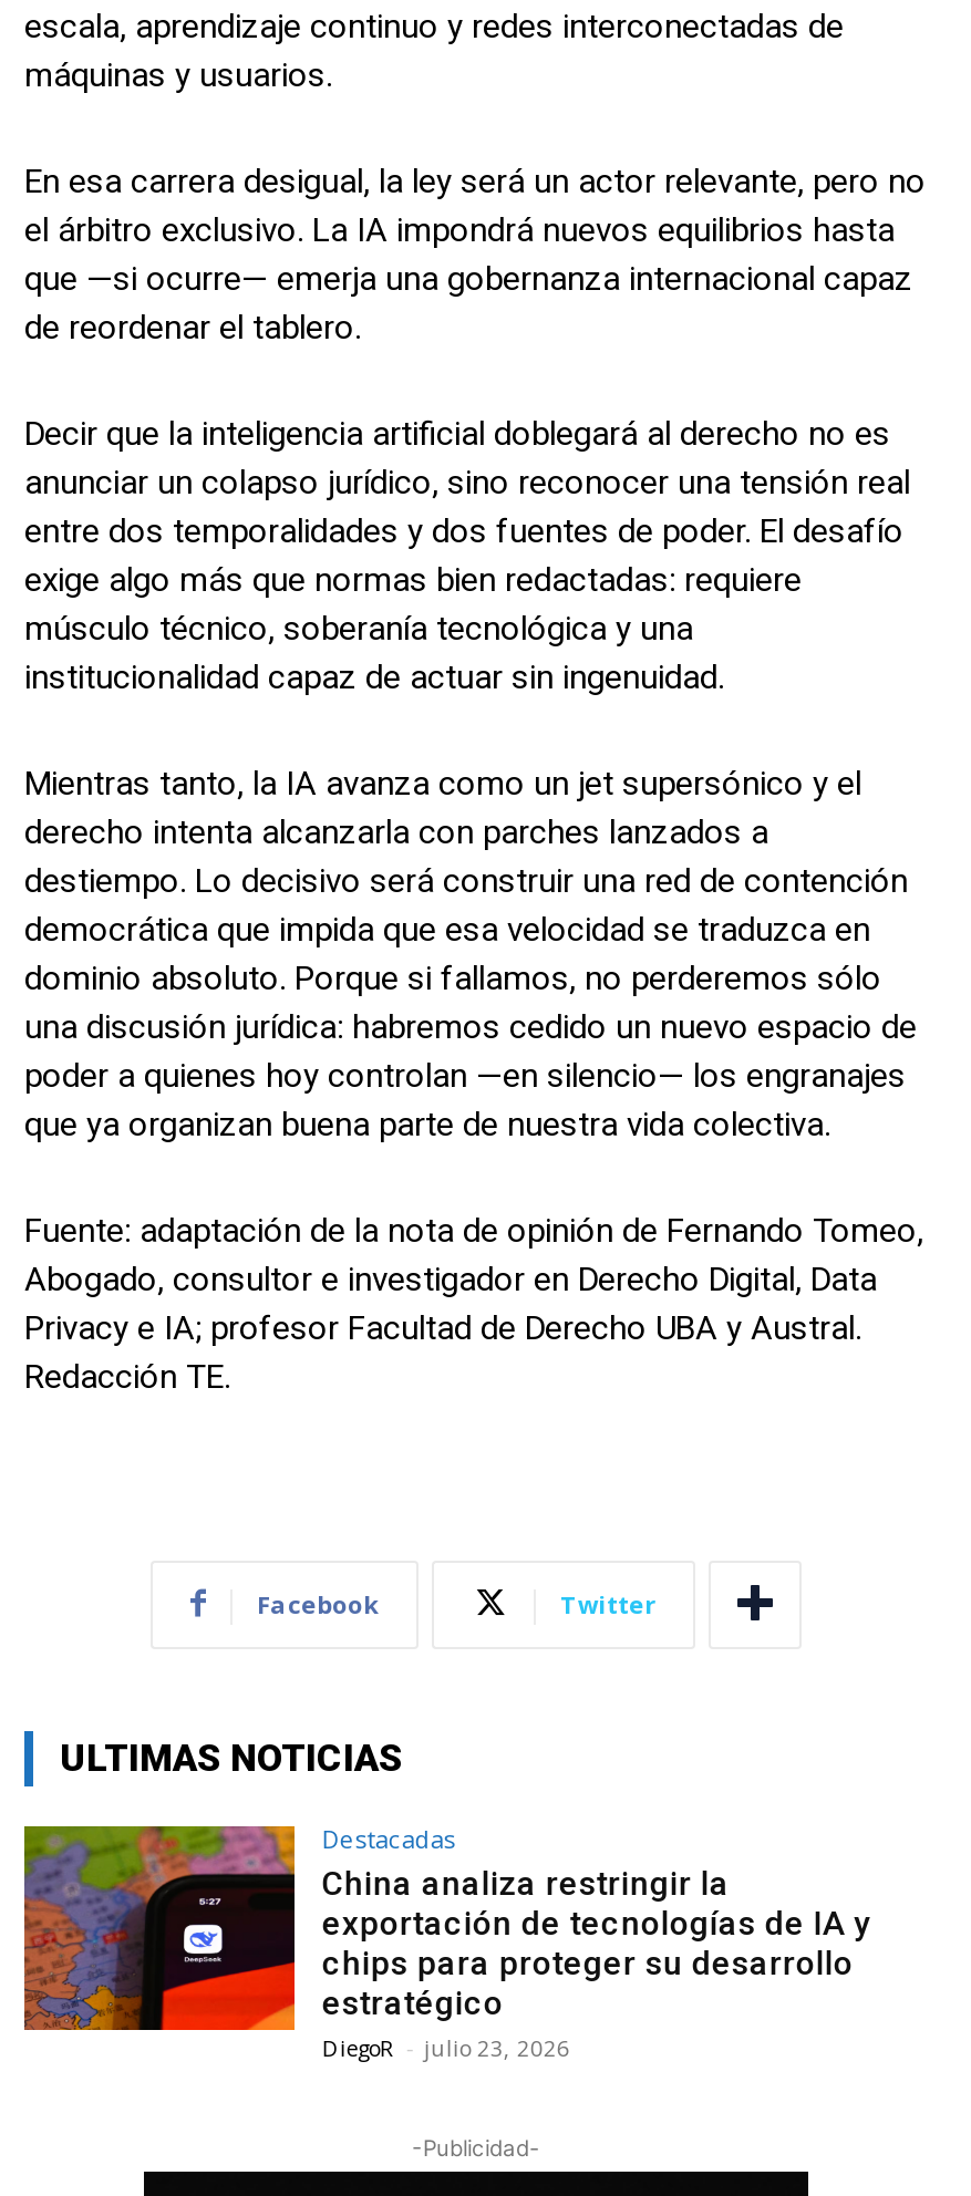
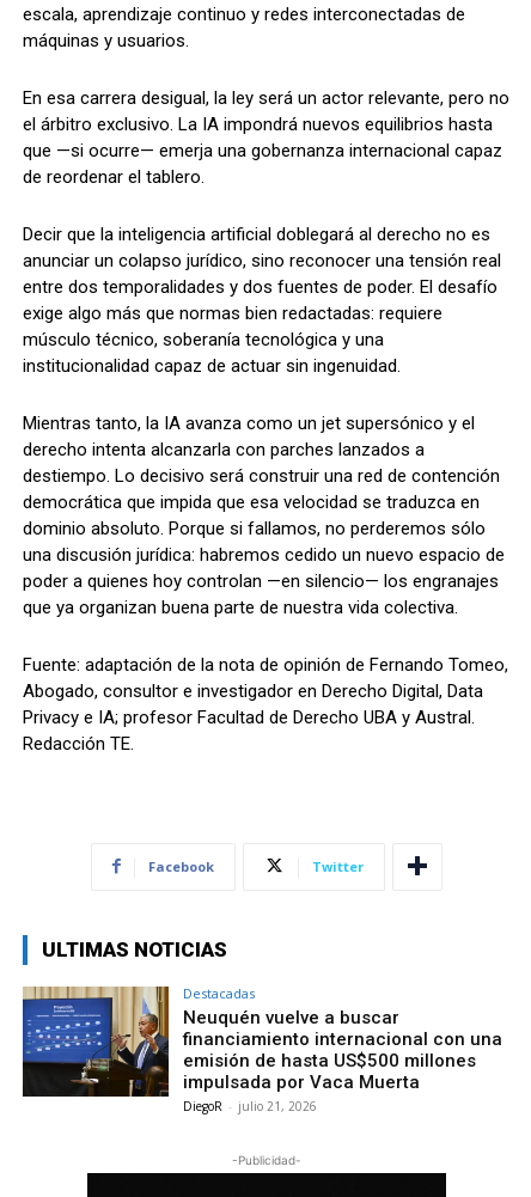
[22,1826,869,2063] [image] | China analiza restringir la | exportación de tecnologías de IA y | chips para proteger su desarrollo | estratégico | DiegoR - julio 23, 2026 -> [22,987,503,1114] [image] | Neuquén vuelve a buscar | financiamiento internacional con una | emisión de hasta US$500 millones | impulsada por Vaca Muerta | DiegoR - julio 21, 2026

